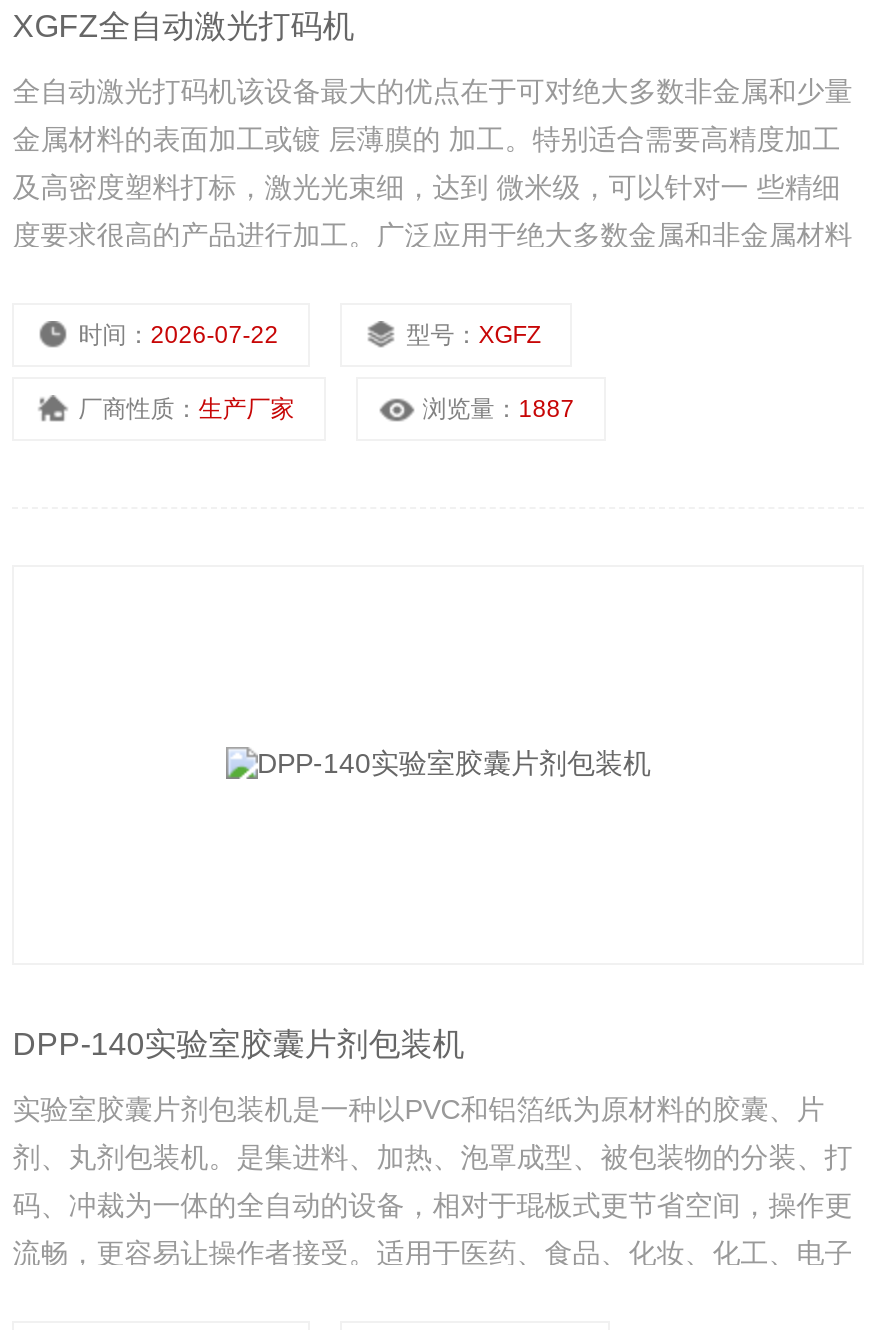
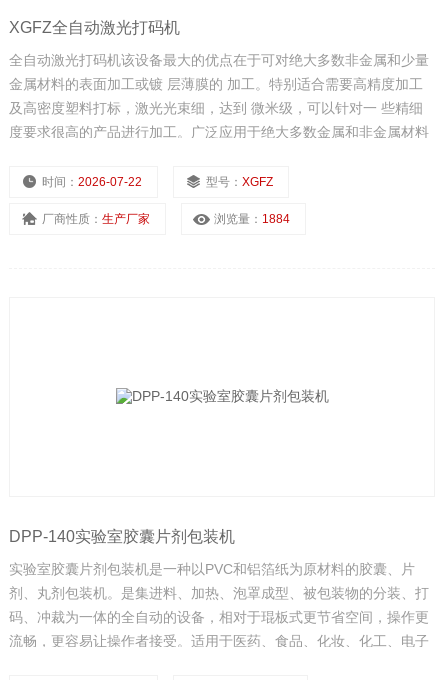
[422,396,574,424] 浏览量：1887 -> [214,212,290,226] 浏览量：1884

